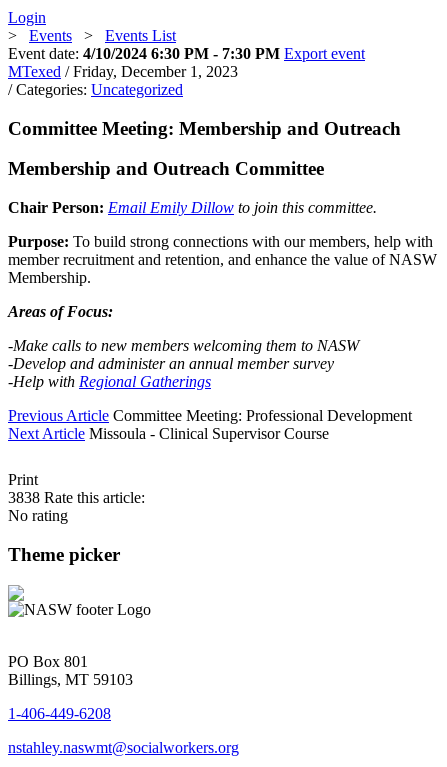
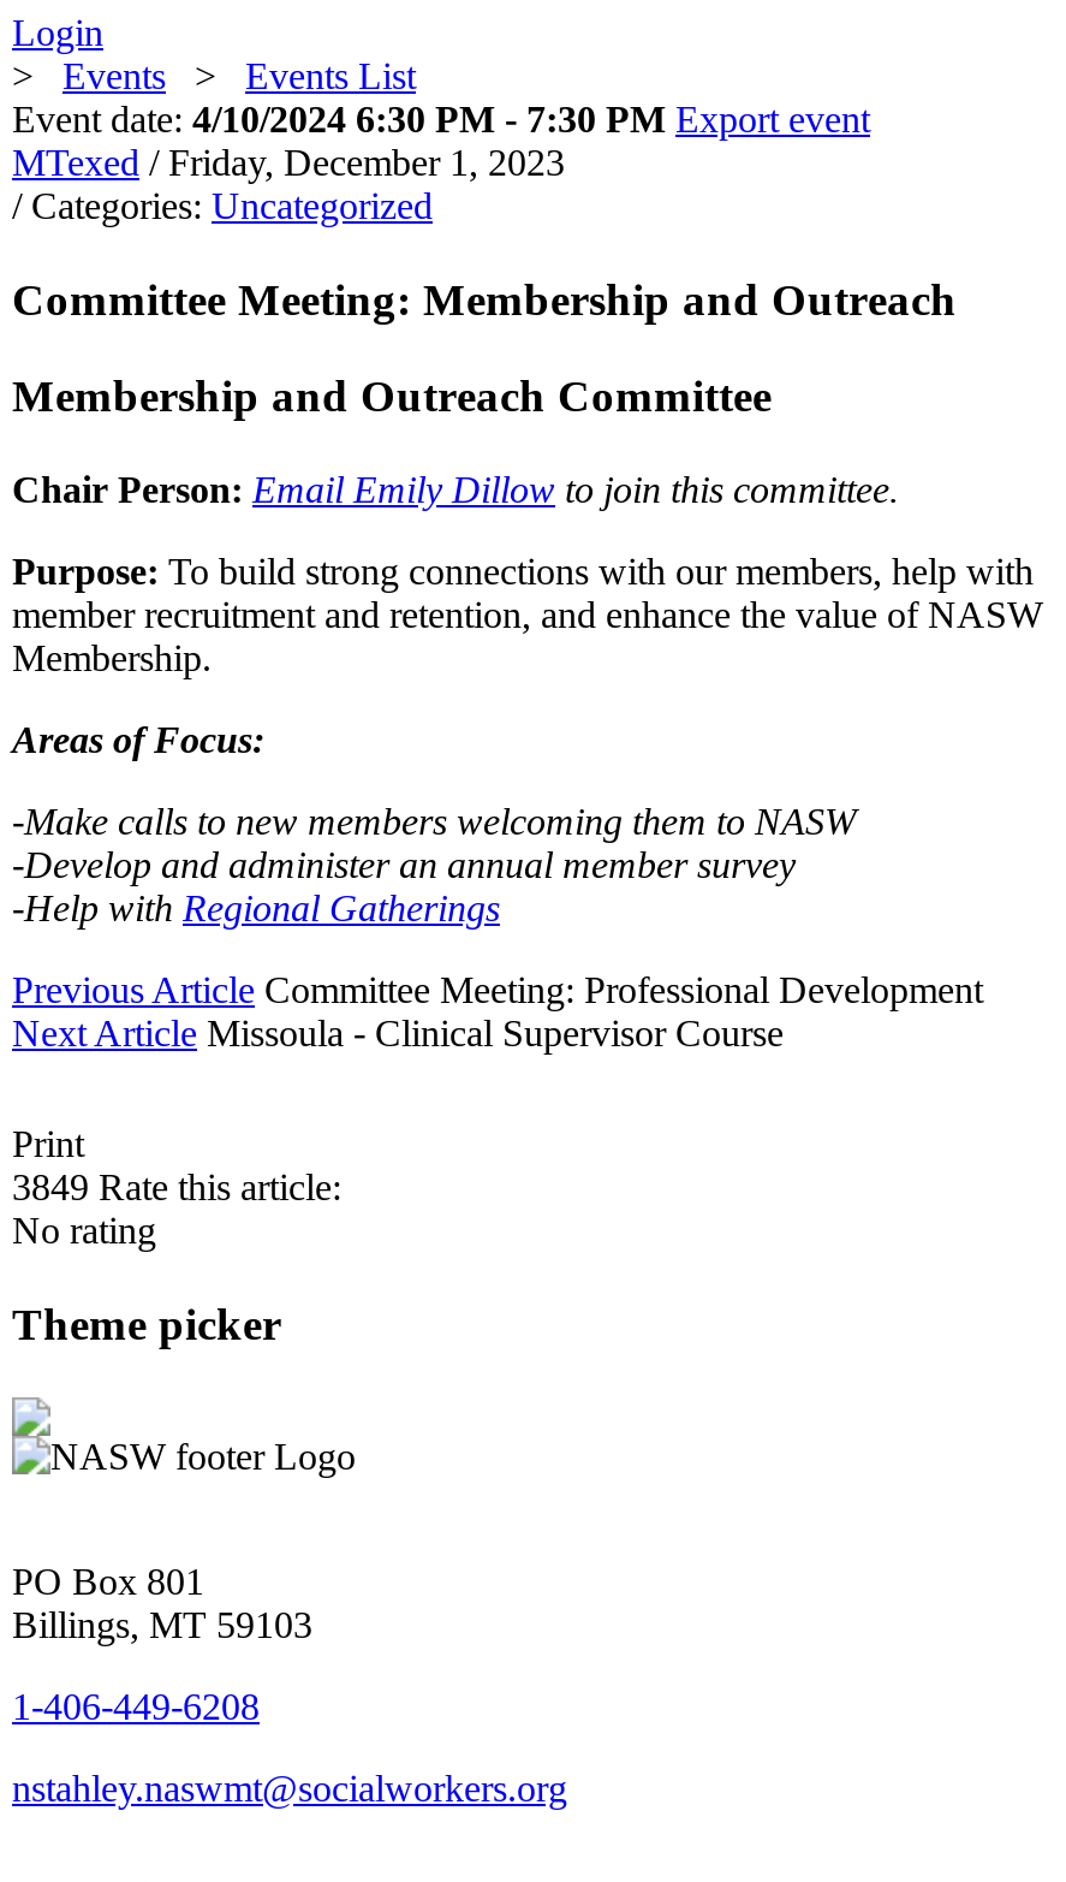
[8,489,145,506] 3838 Rate this article: -> [12,1167,341,1208] 3849 Rate this article:

